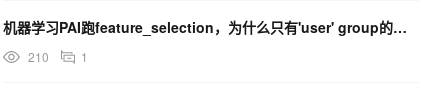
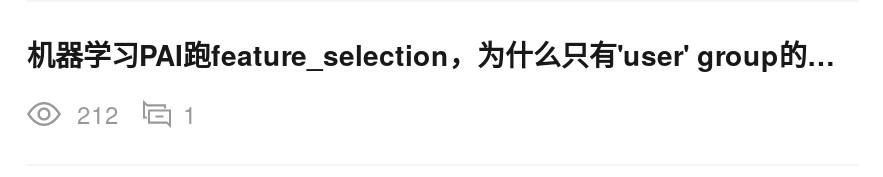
[28,48,88,65] 210 1 -> [77,96,197,130] 212 1

